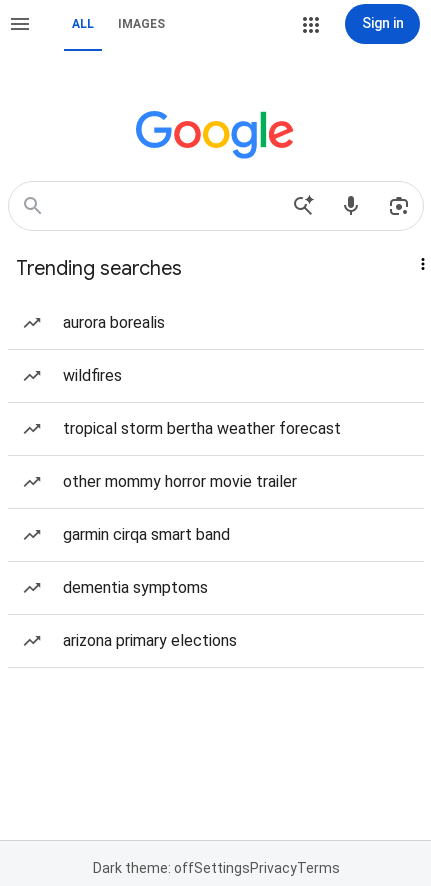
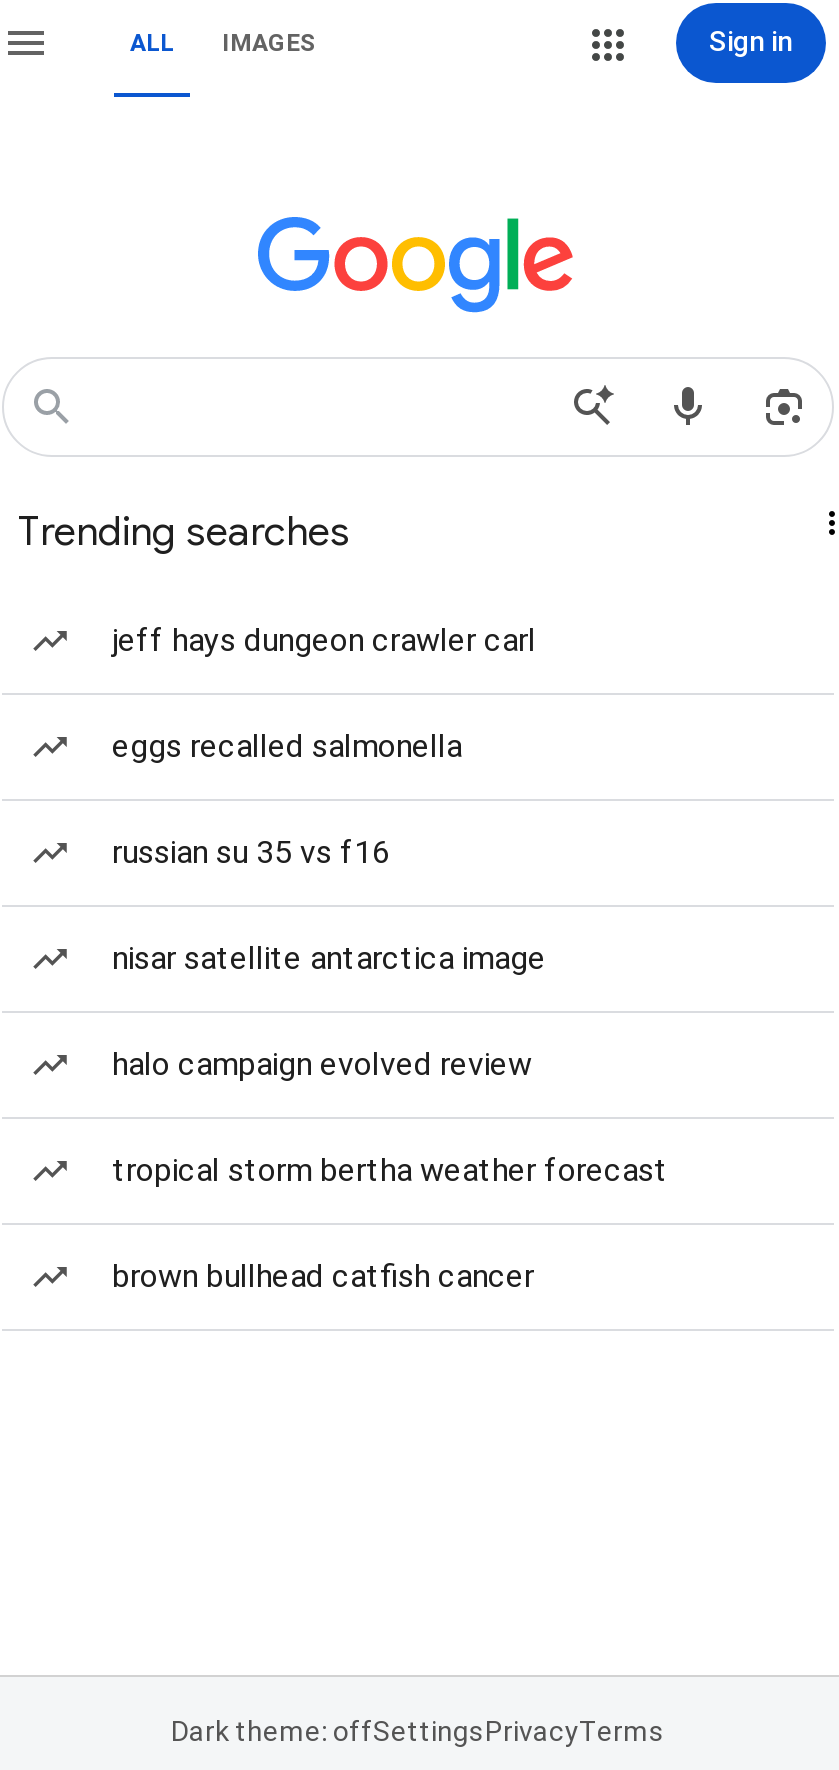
[63,313,165,385] aurora borealis | wildfires -> [112,621,546,1083] jeff hays dungeon crawler carl | eggs recalled salmonella | russian su 35 vs f16 | nisar satellite antarctica image | halo campaign evolved review
moved [63,419,341,438] -> [112,1151,668,1189]: tropical storm bertha weather forecast
[63,472,297,650] other mommy horror movie trailer | garmin cirqa smart band | dementia symptoms | arizona primary elections -> [112,1257,534,1295] brown bullhead catfish cancer

